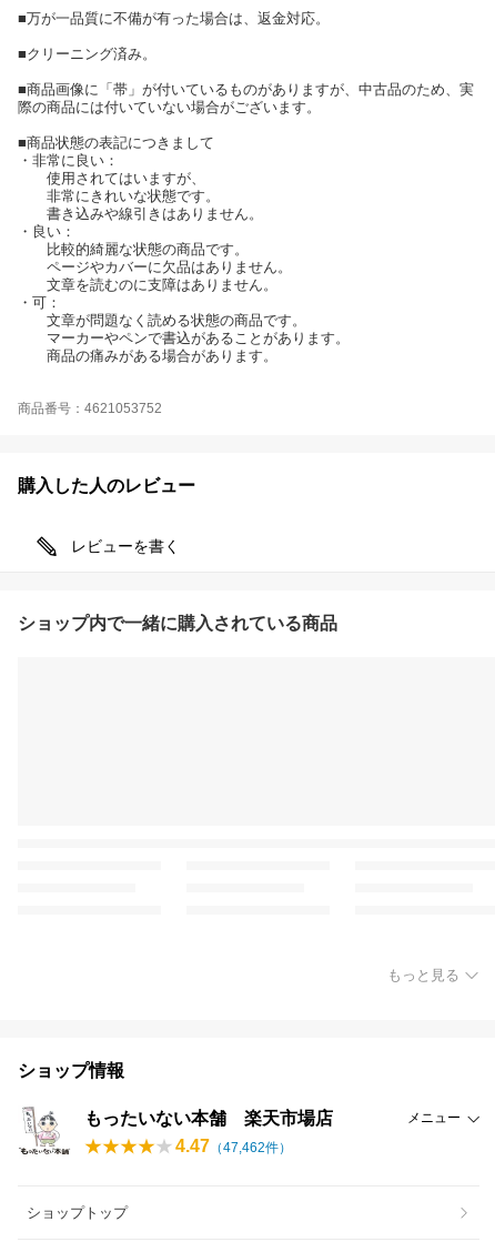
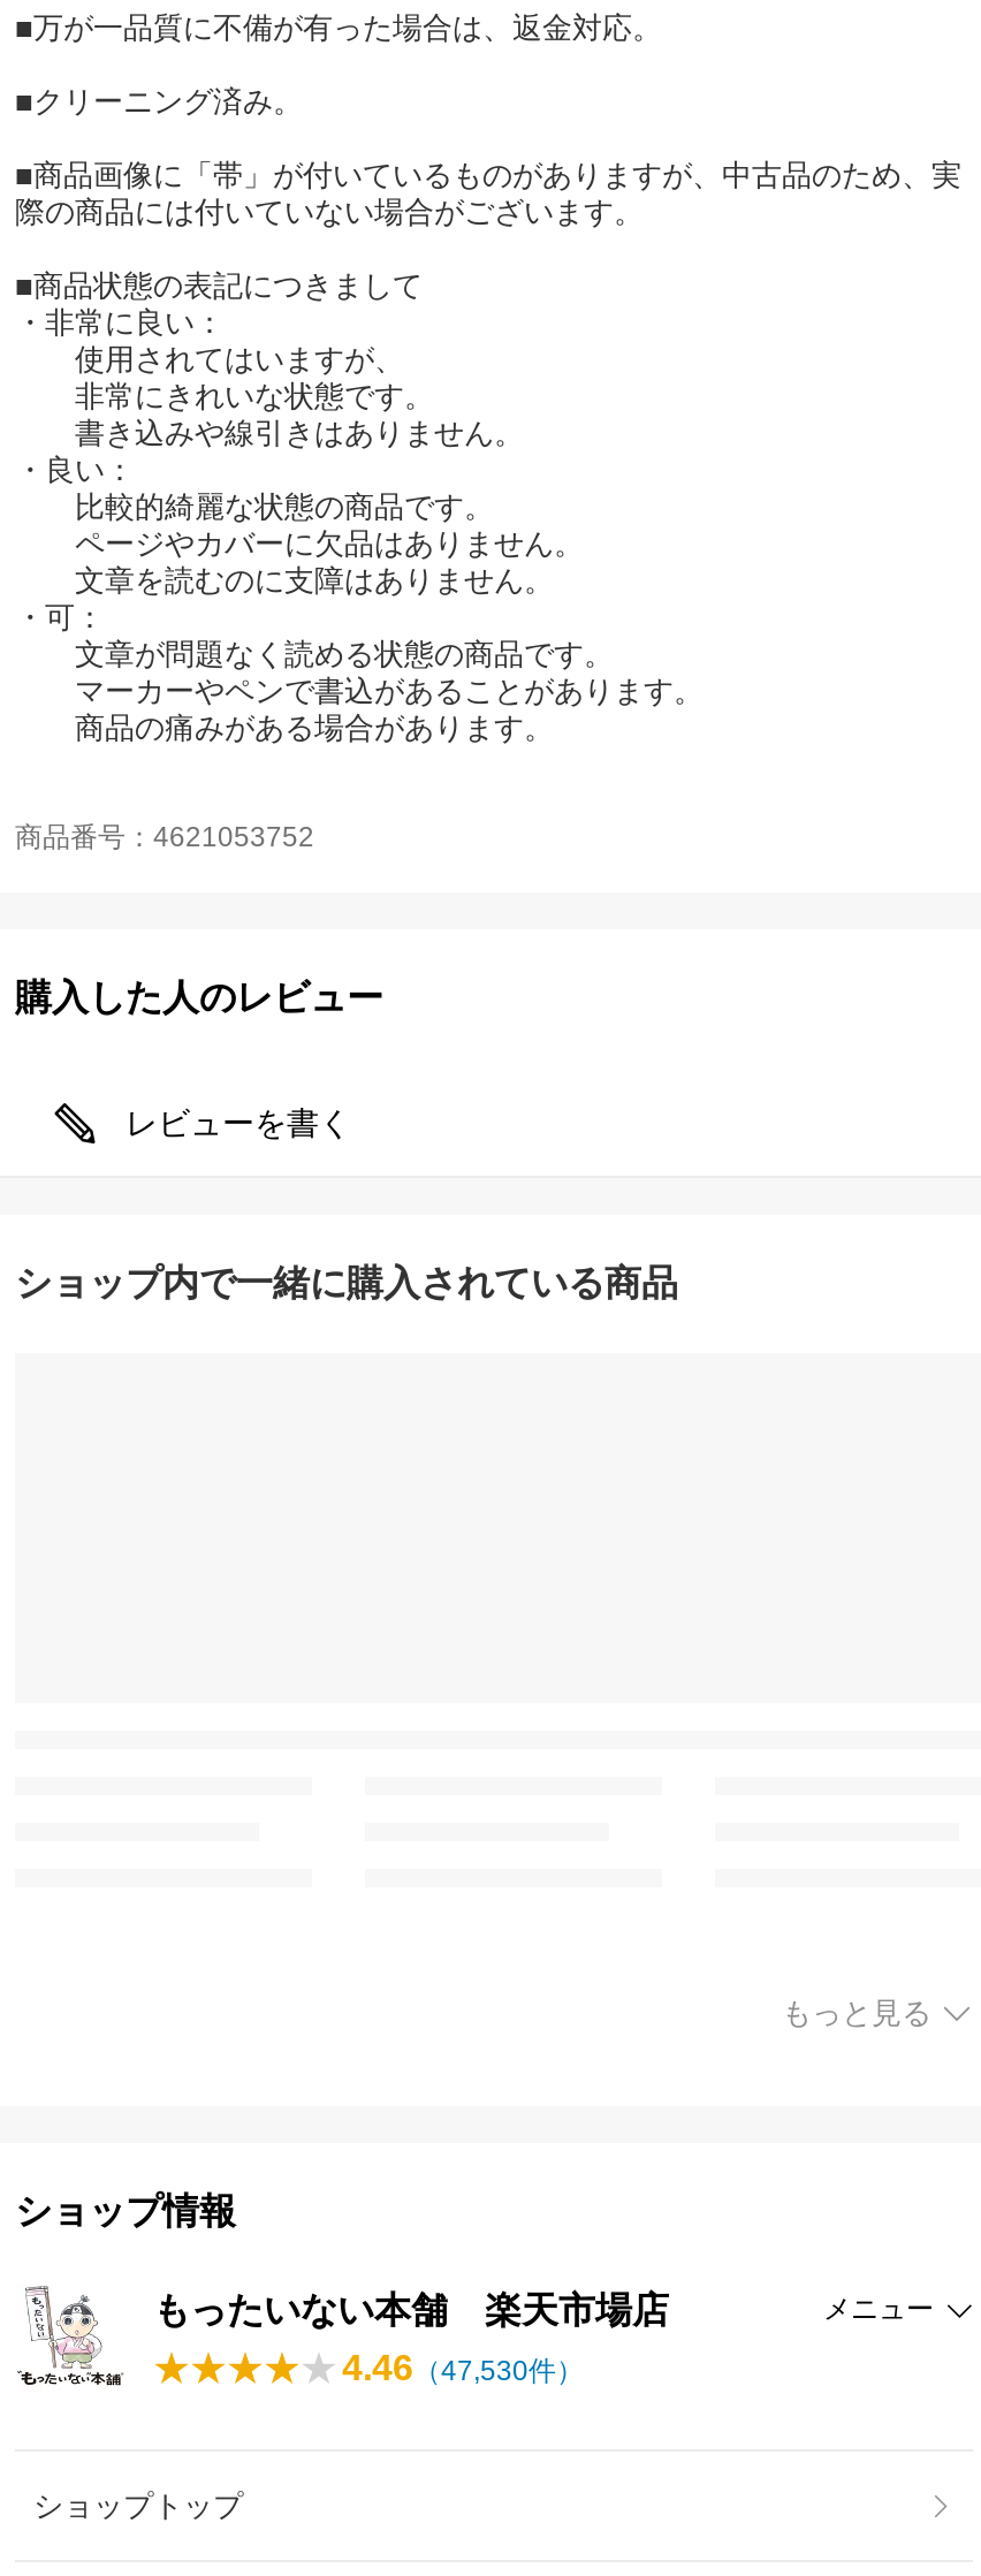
[175,1137,292,1155] 4.47（47,462件） -> [342,2348,584,2387] 4.46（47,530件）

